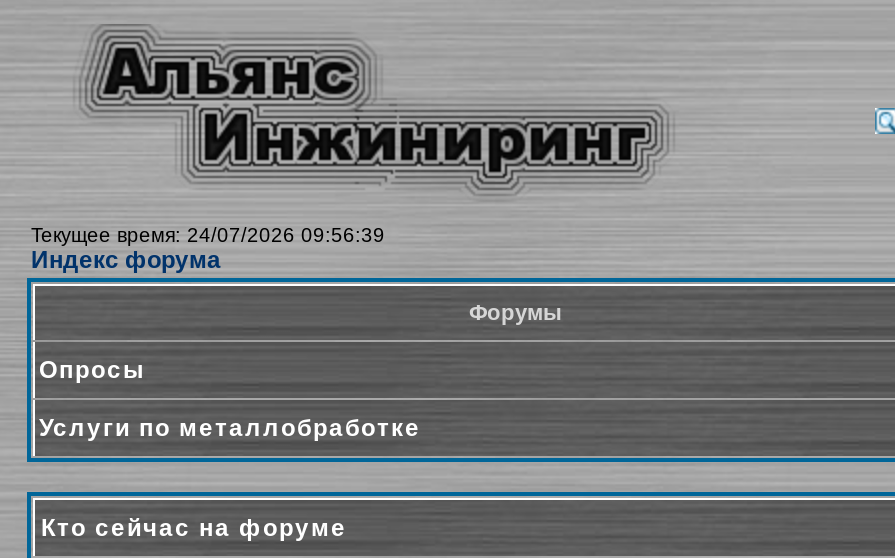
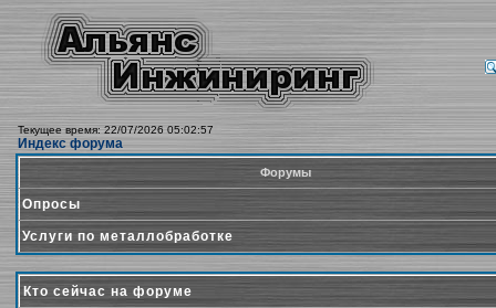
[31,224,385,246] Текущее время: 24/07/2026 09:56:39 -> [18,124,214,136] Текущее время: 22/07/2026 05:02:57

